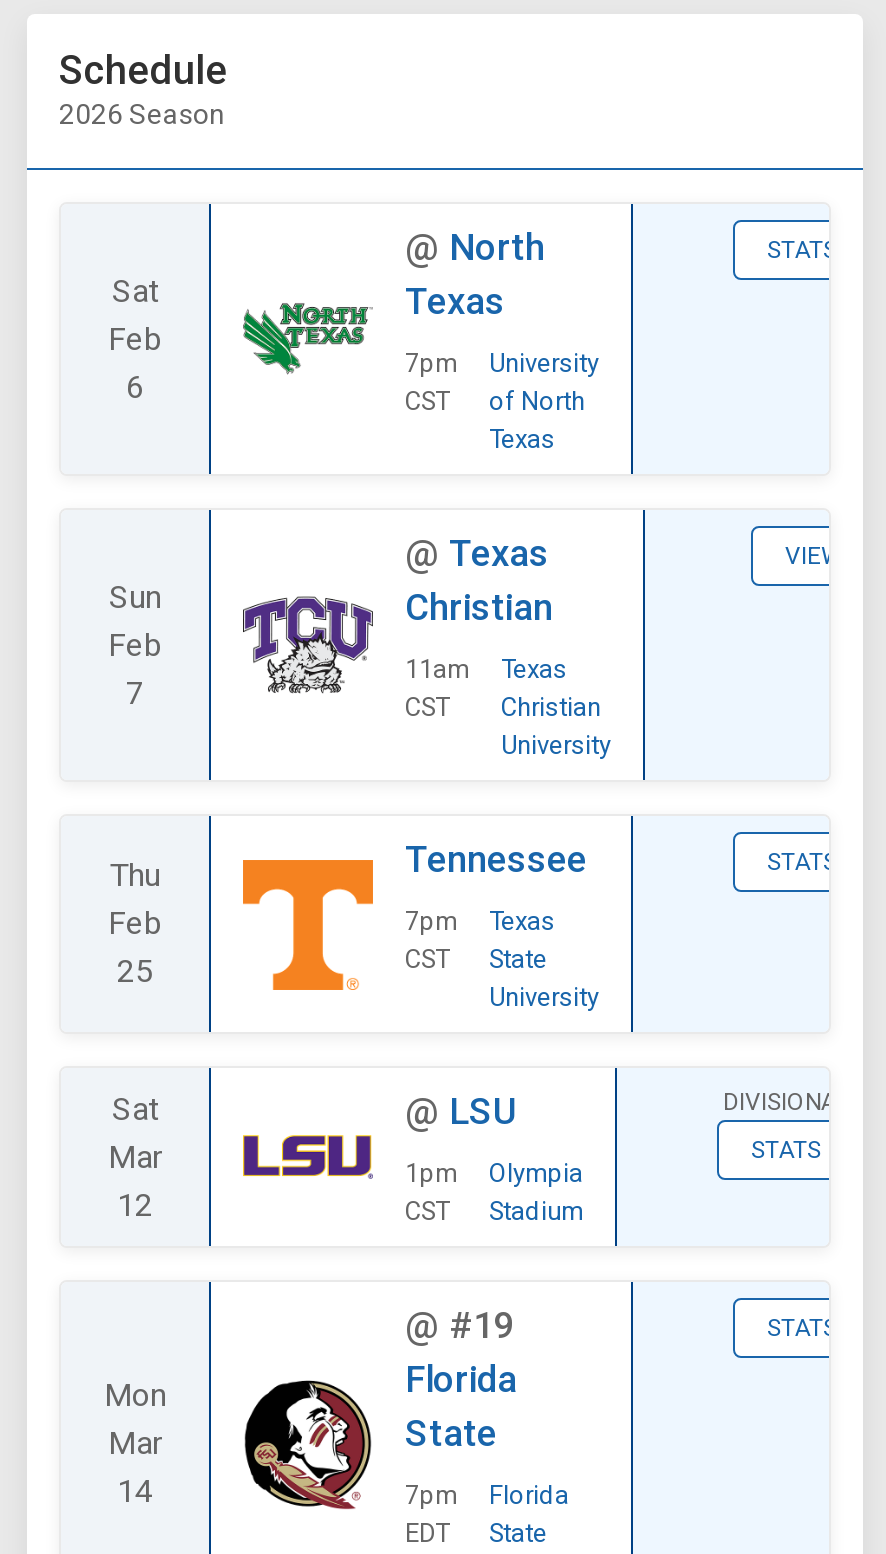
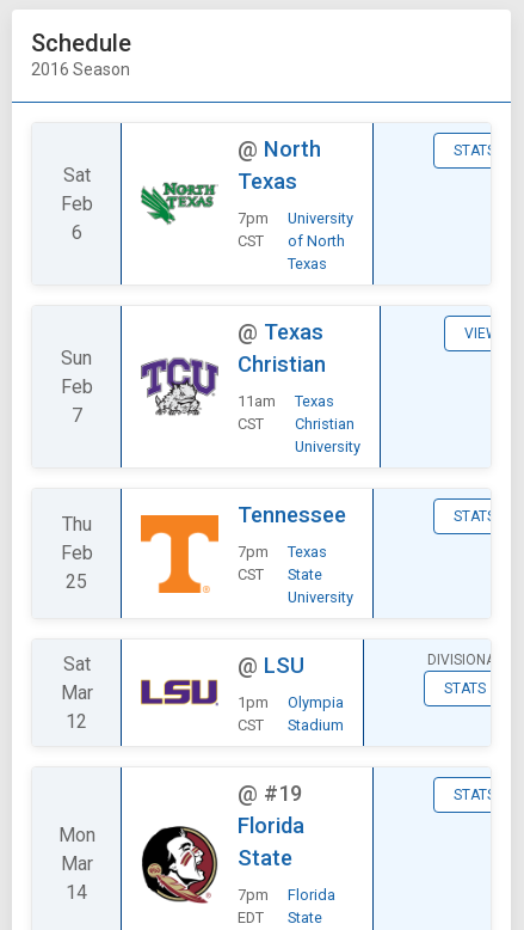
[59,98,225,130] 2026 Season -> [31,60,130,79] 2016 Season

